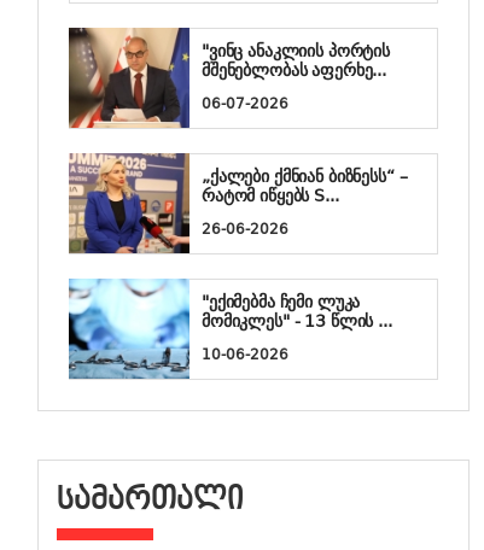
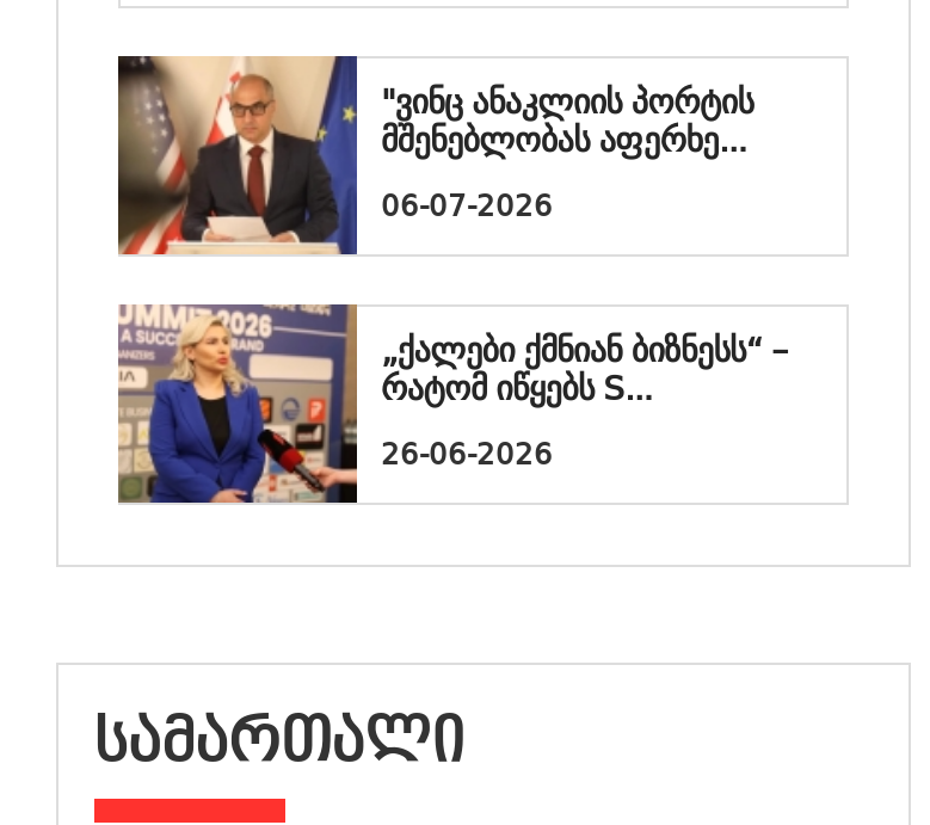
[68,279,392,380] [image] | "ექიმებმა ჩემი ლუკა | მომიკლეს" - 13 წლის ... | 10-06-2026 -> none

